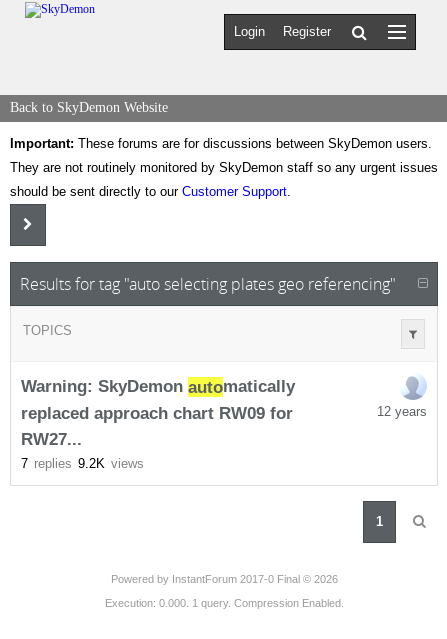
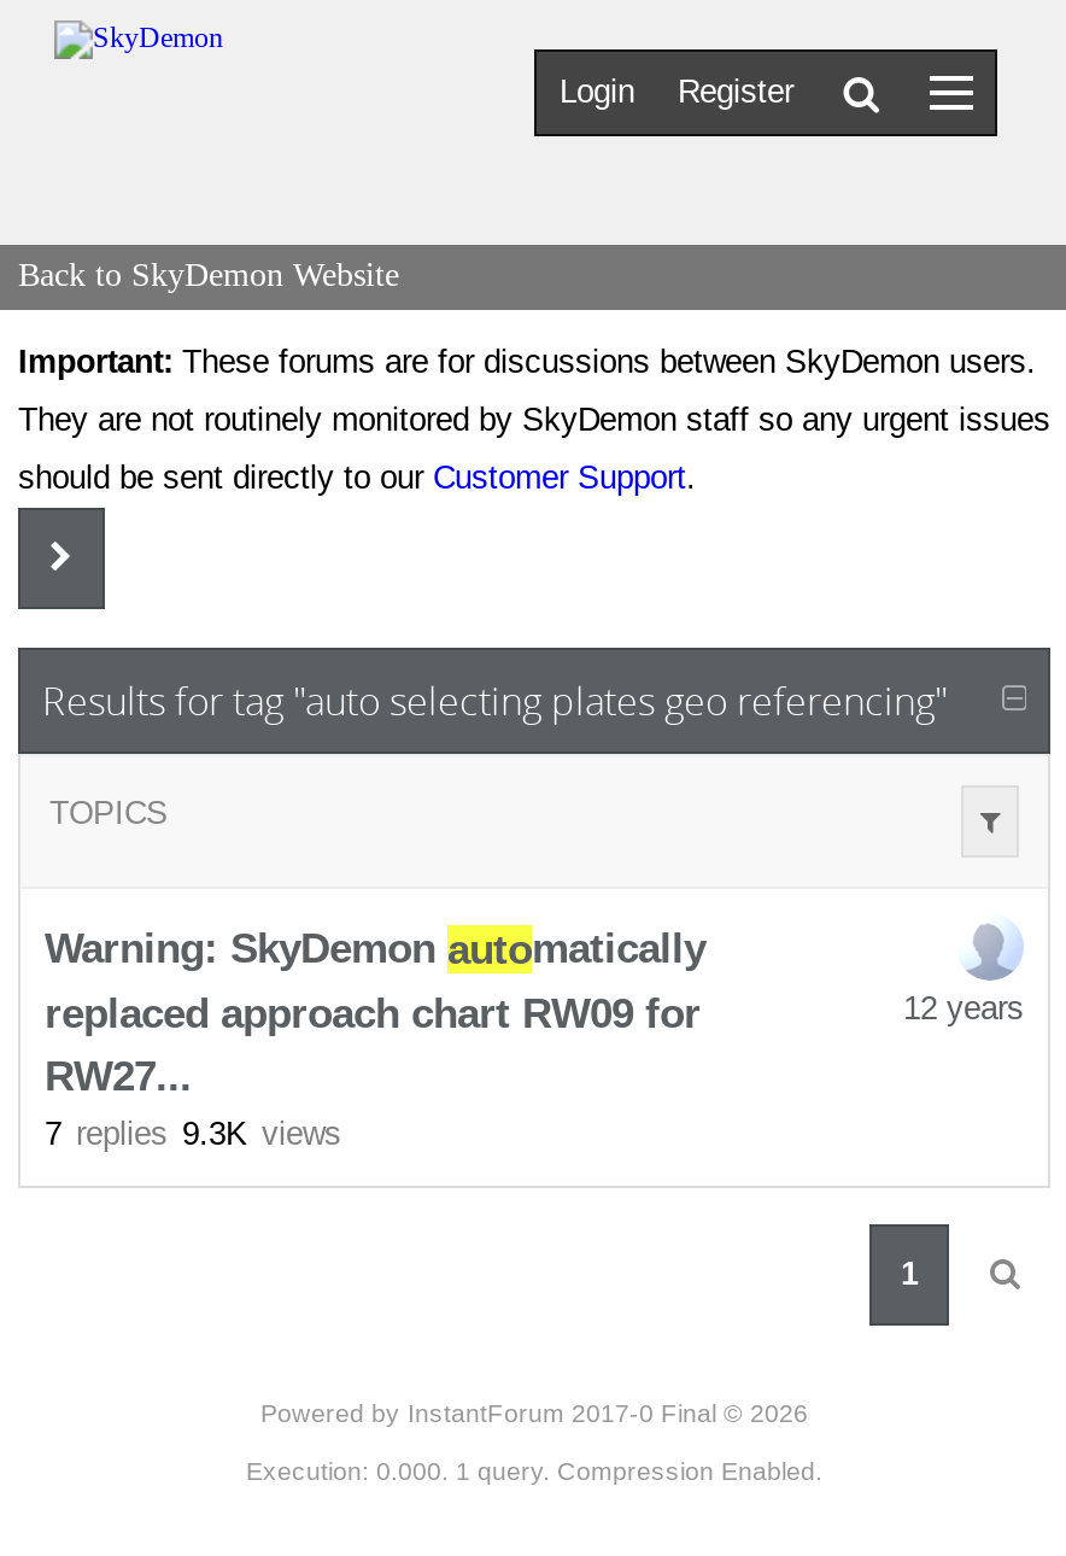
[21,455,144,470] 7 replies 9.2K views -> [45,1115,341,1151] 7 replies 9.3K views

